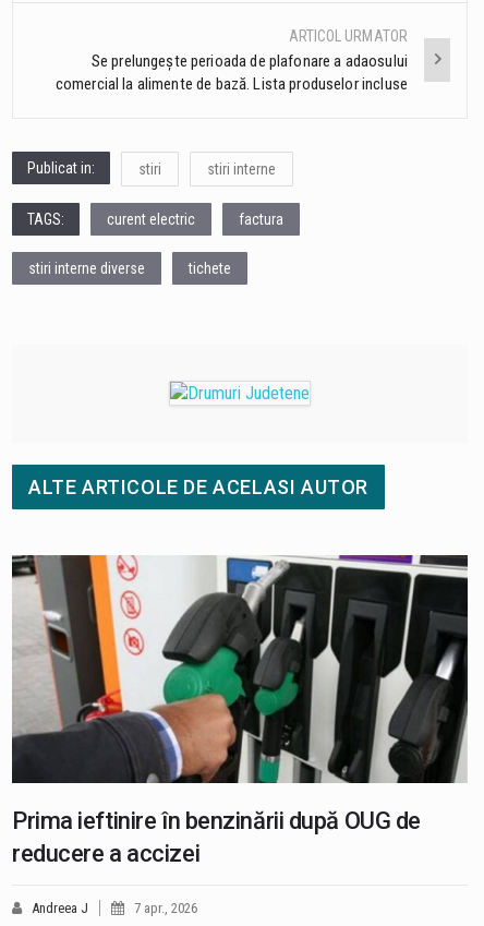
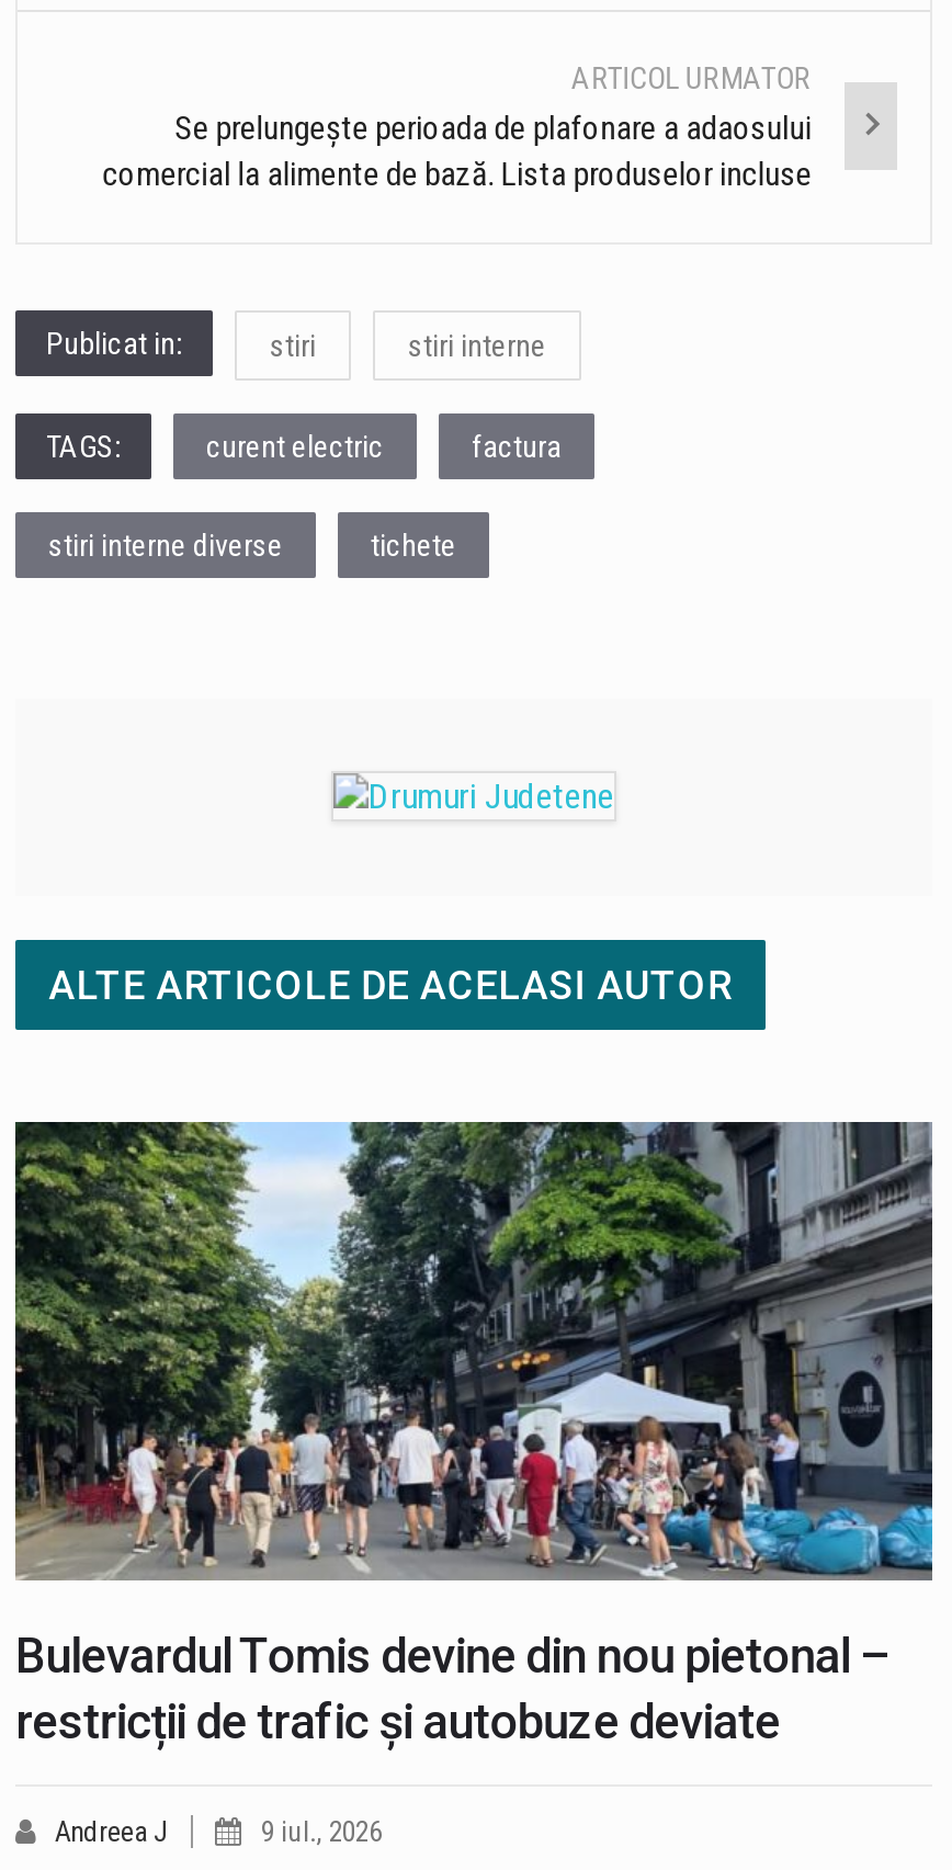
[12,554,469,867] [image] | Prima ieftinire în benzinării după OUG de | reducere a accizei -> [13,1119,934,1749] [image] | Bulevardul Tomis devine din nou pietonal – | restricții de trafic și autobuze deviate
[134,899,197,916] 7 apr., 2026 -> [261,1815,382,1848] 9 iul., 2026

